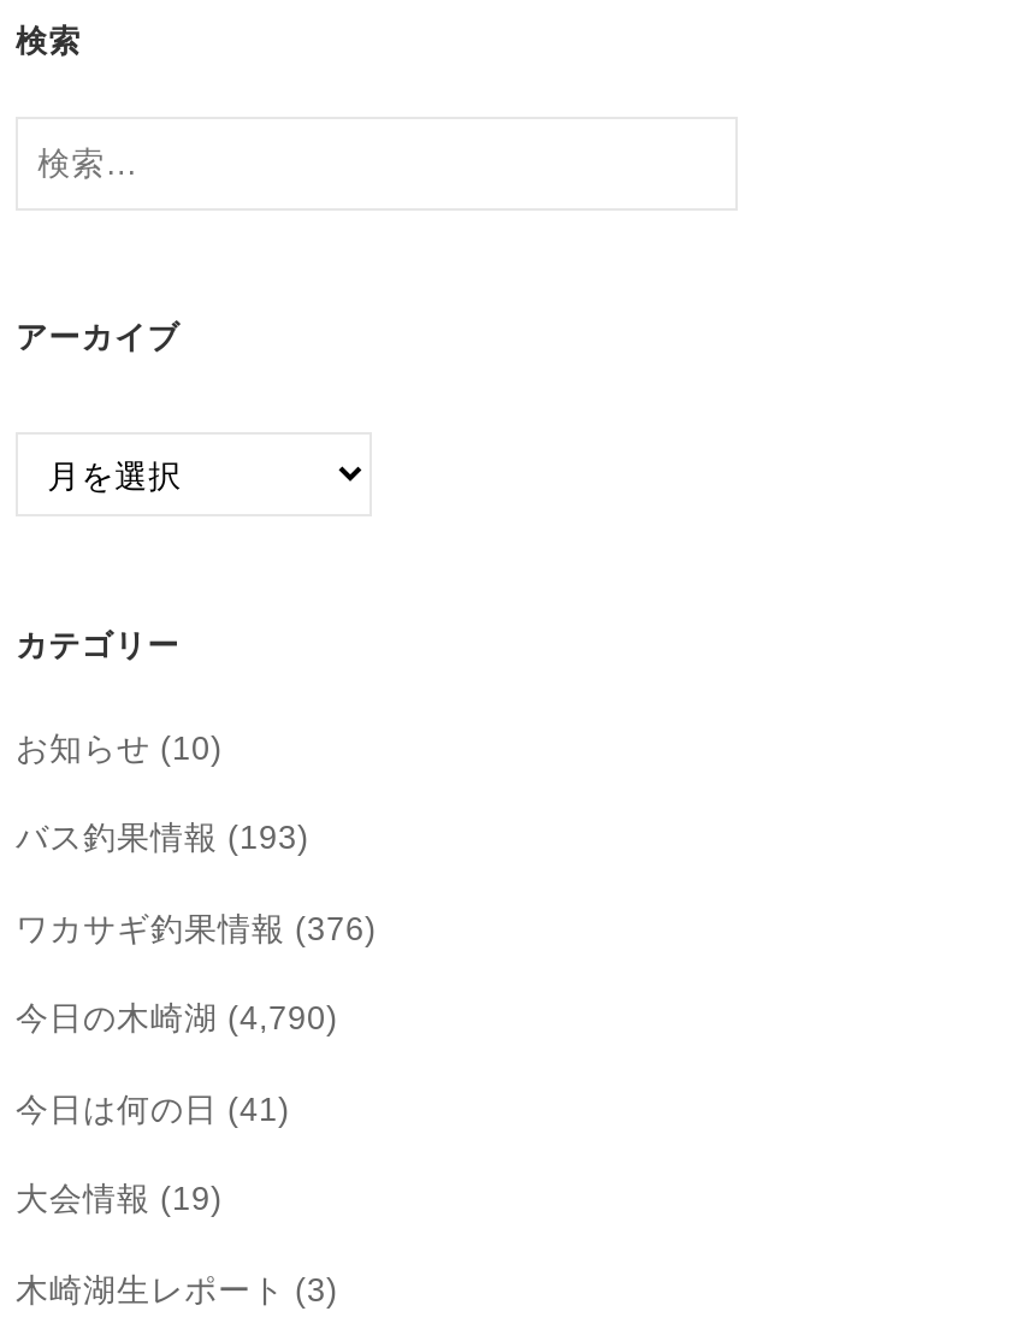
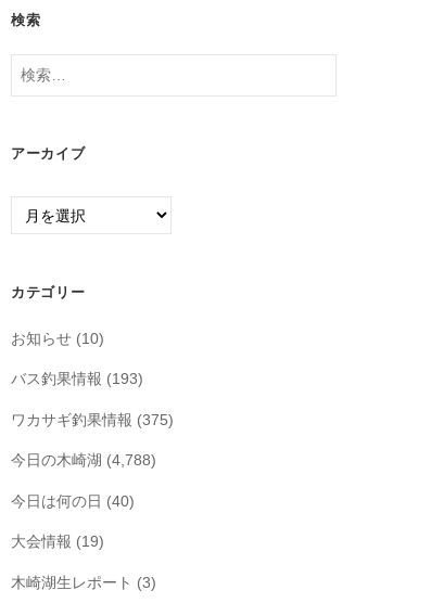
[16,911,377,947] ワカサギ釣果情報(376) -> [11,412,174,428] ワカサギ釣果情報(375)
[16,1001,338,1037] 今日の木崎湖(4,790) -> [11,452,156,469] 今日の木崎湖(4,788)
[16,1091,290,1127] 今日は何の日(41) -> [11,493,135,509] 今日は何の日(40)

